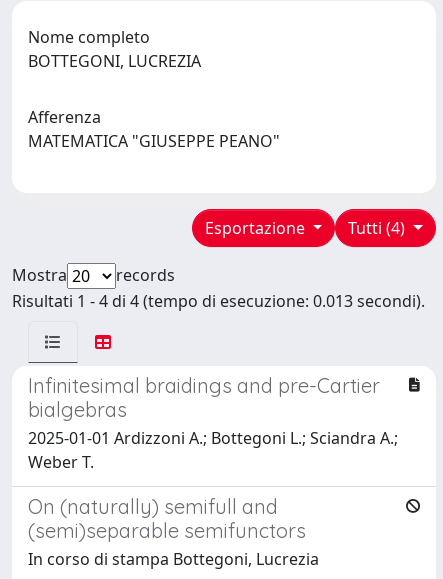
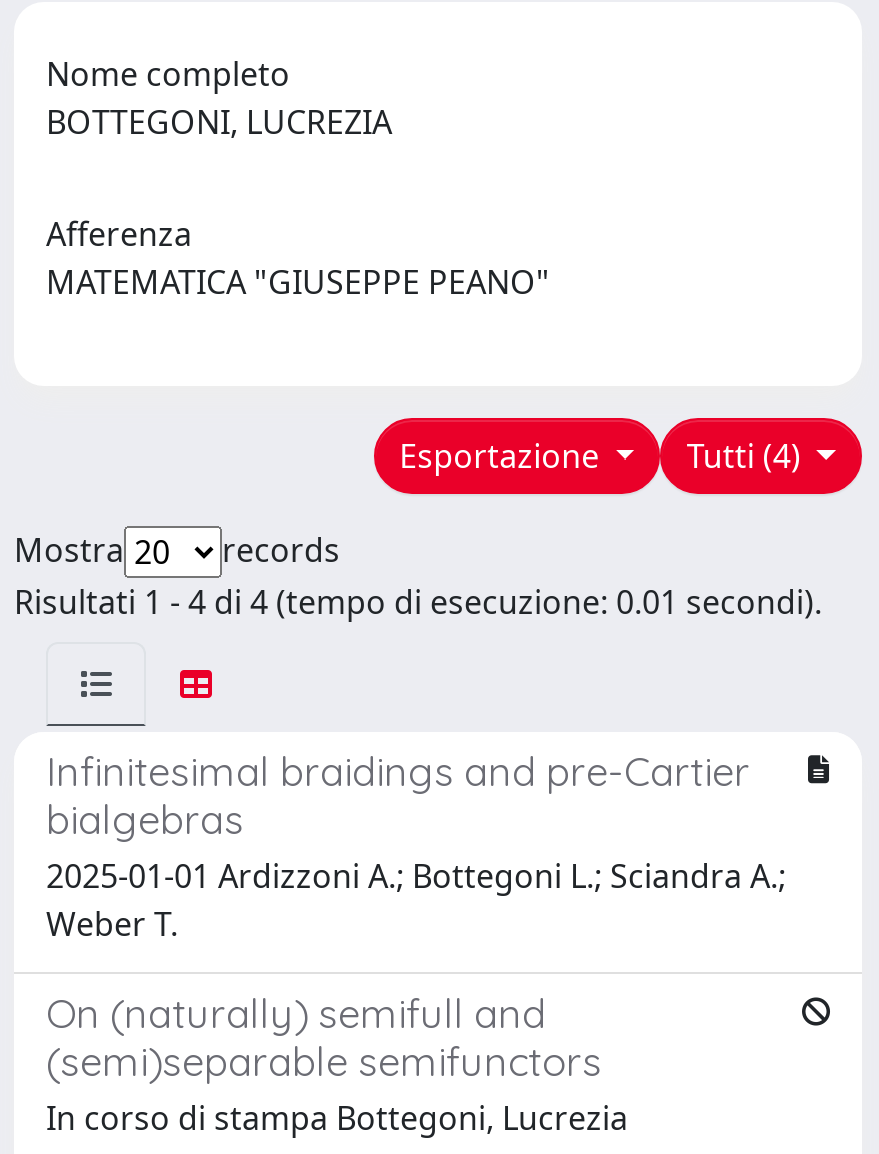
[12,290,425,312] Risultati 1 - 4 di 4 (tempo di esecuzione: 0.013 secondi). -> [14,580,822,624] Risultati 1 - 4 di 4 (tempo di esecuzione: 0.01 secondi).

